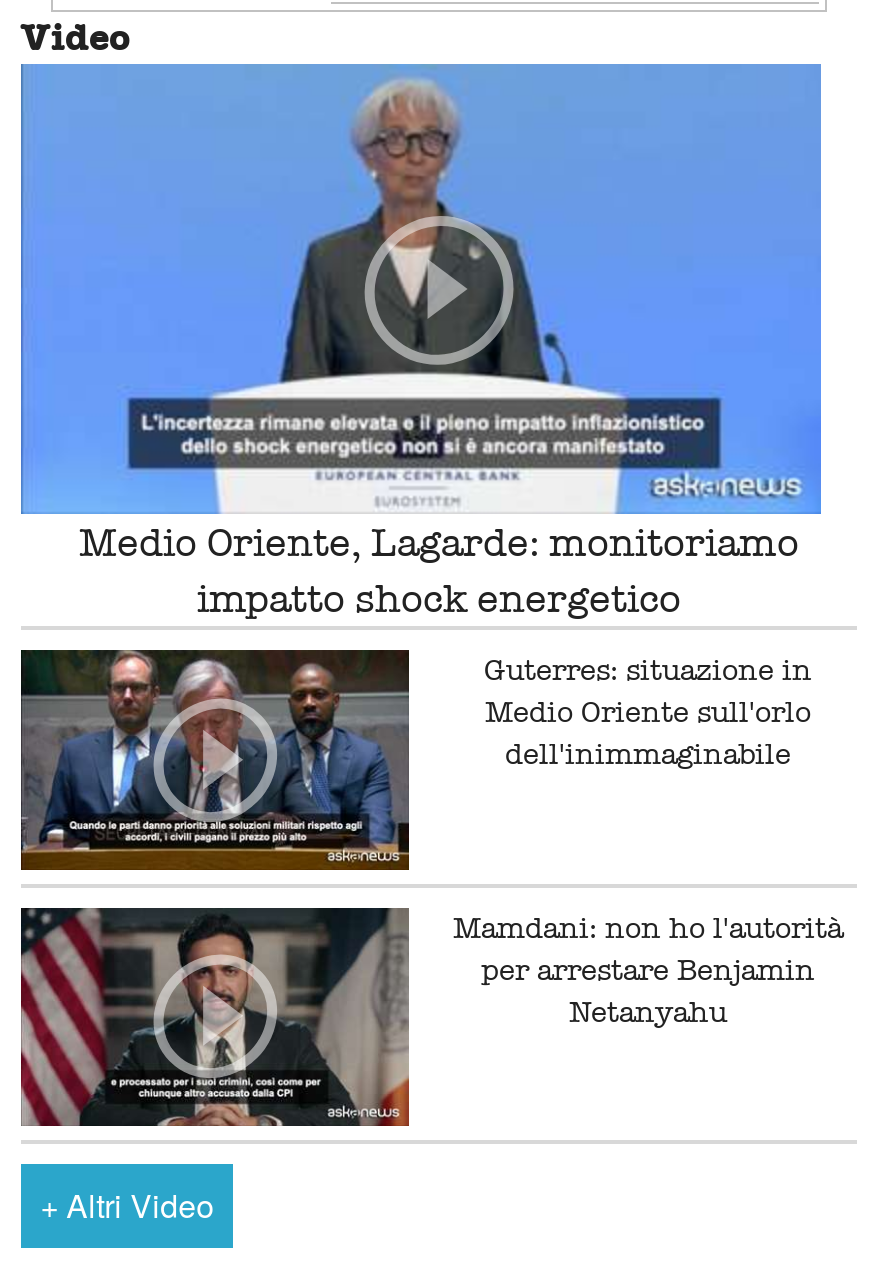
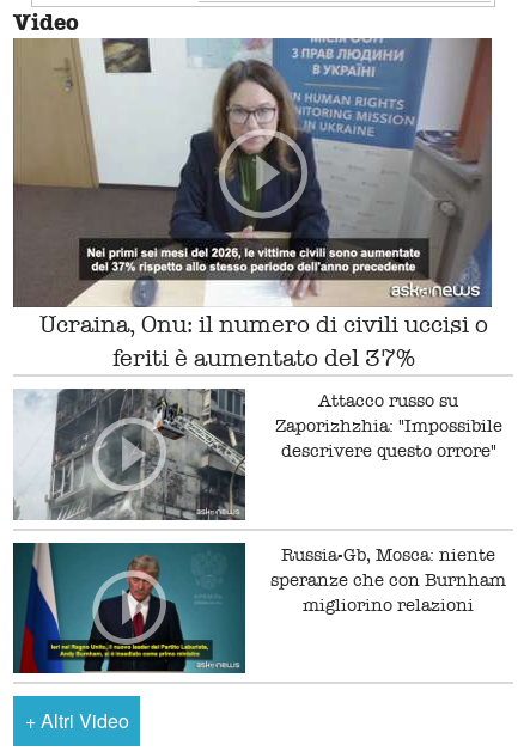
[19,62,823,623] [image] | Medio Oriente, Lagarde: monitoriamo | impatto shock energetico -> [12,37,493,372] [image] | Ucraina, Onu: il numero di civili uccisi o | feriti è aumentato del 37%
[19,648,812,872] [image] | Guterres: situazione in | Medio Oriente sull'orlo | dell'inimmaginabile -> [13,387,502,521] [image] | Attacco russo su | Zaporizhzhia: "Impossibile | descrivere questo orrore"
[19,906,843,1128] [image] | Mamdani: non ho l'autorità | per arrestare Benjamin | Netanyahu -> [12,542,506,674] [image] | Russia-Gb, Mosca: niente | speranze che con Burnham | migliorino relazioni

